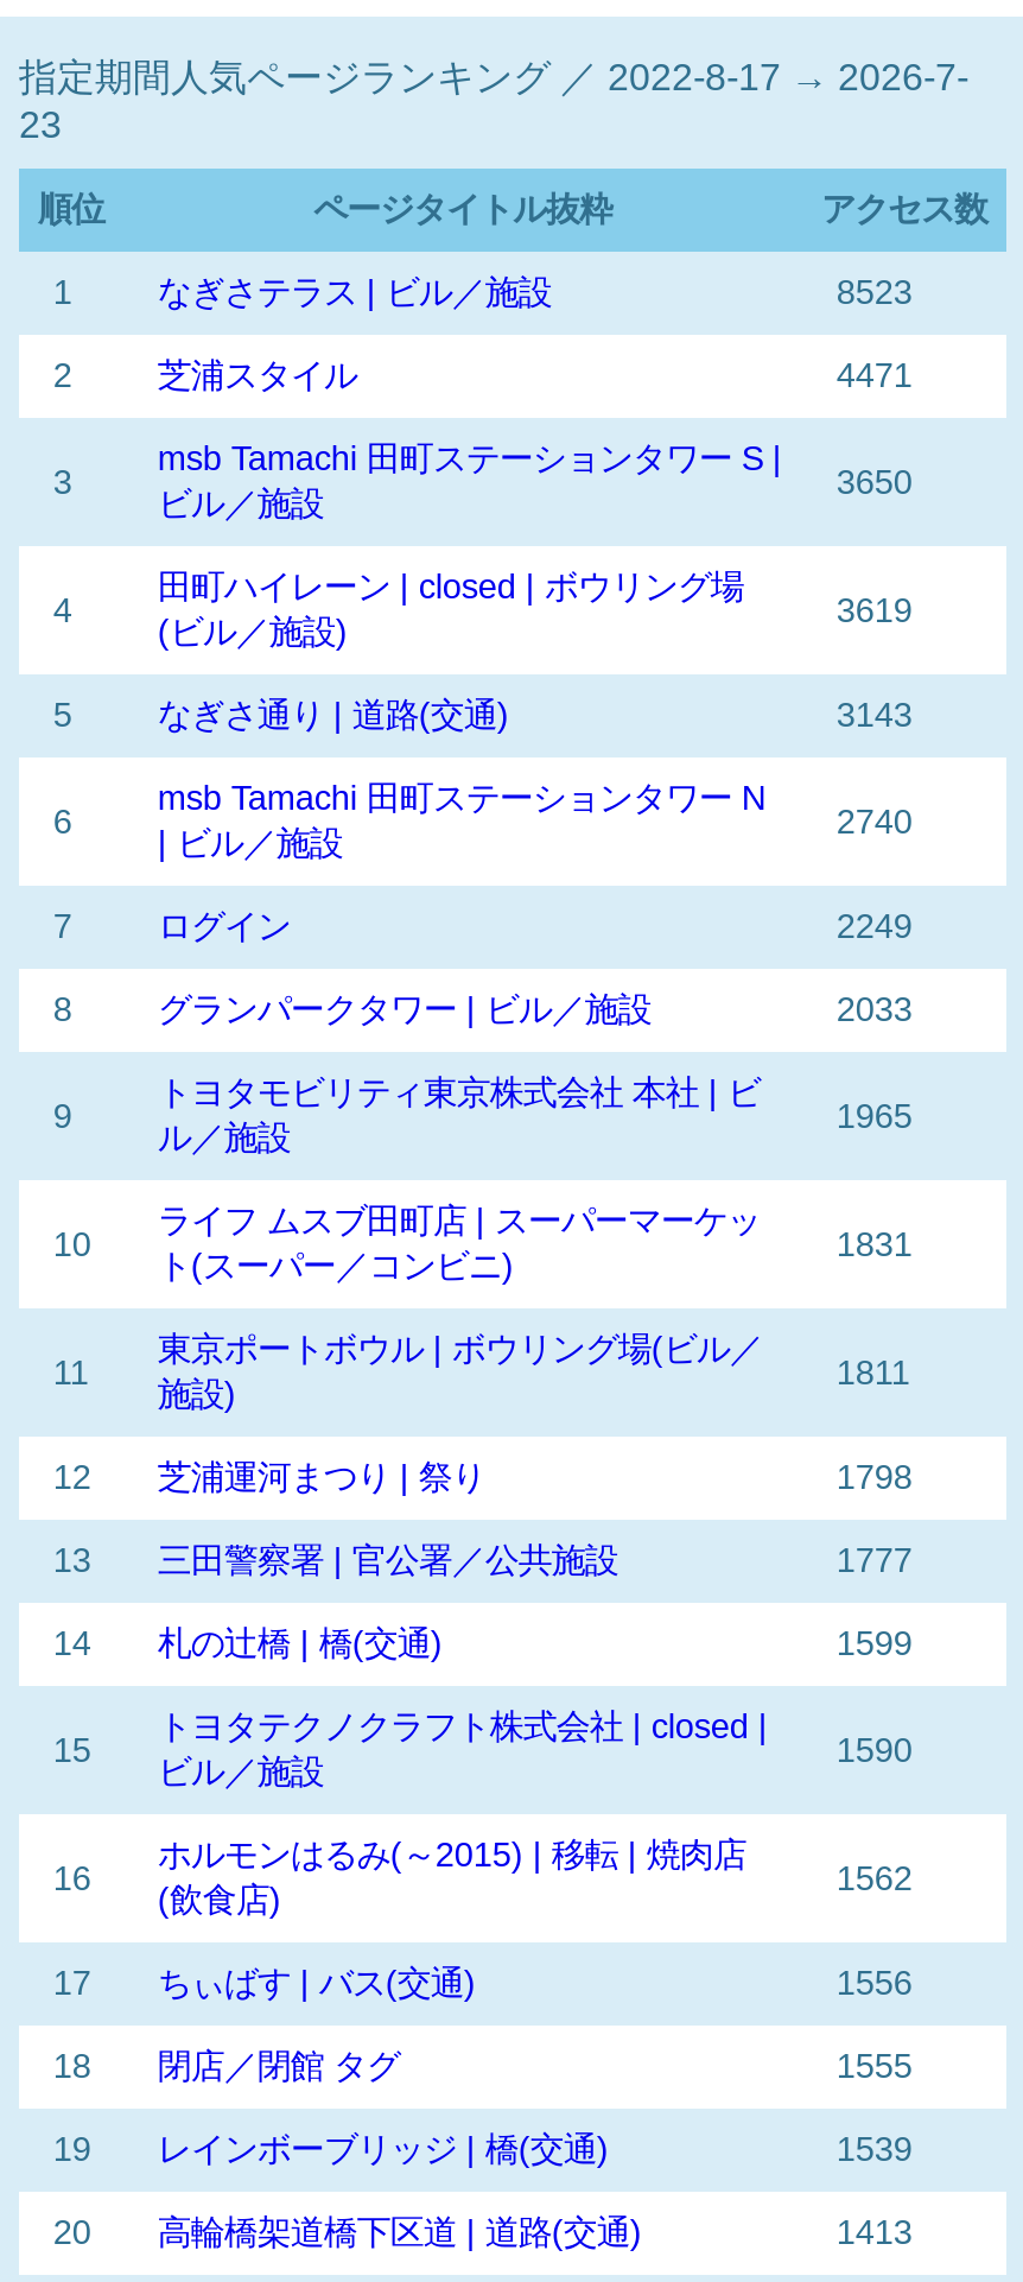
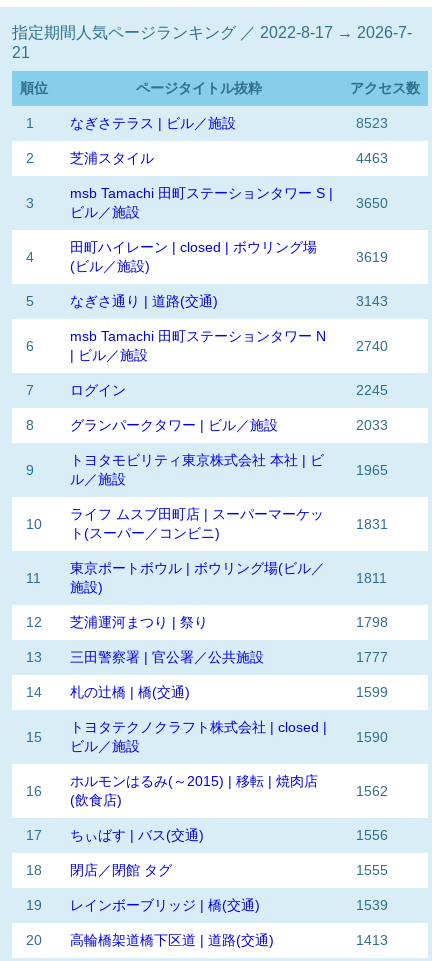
[19,104,62,144] 23 -> [12,44,30,61] 21
[836,355,912,393] 4471 -> [356,150,388,166] 4463
[836,906,912,944] 2249 -> [356,382,388,398] 2245

